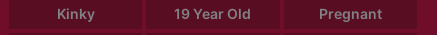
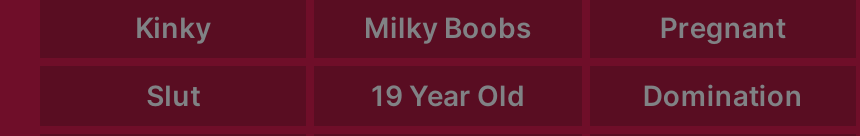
[319,4,382,21] Pregnant -> [643,77,803,111] Domination
none -> [146,9,786,111] Milky Boobs | Pregnant | Slut

